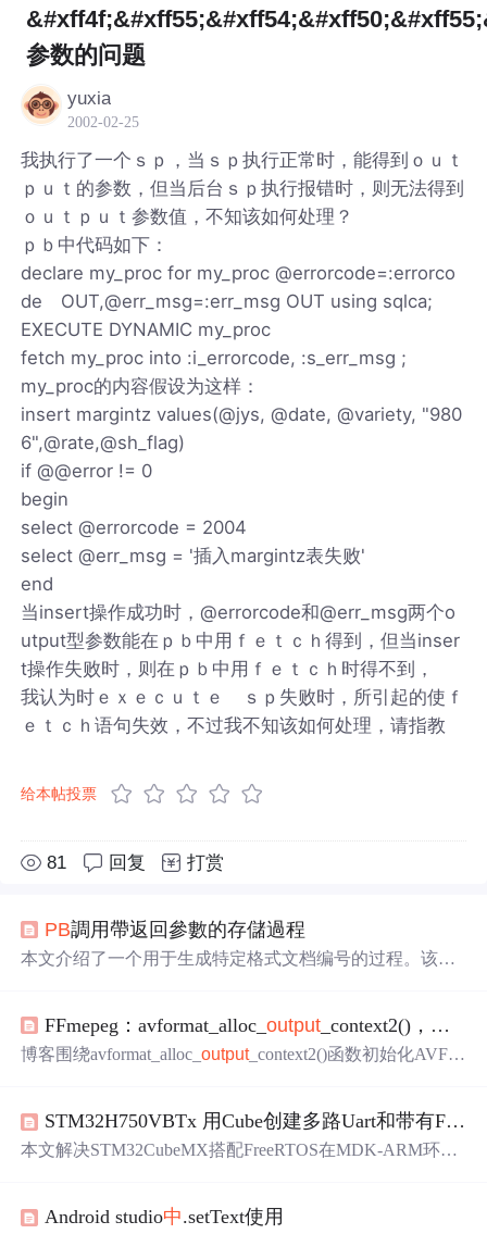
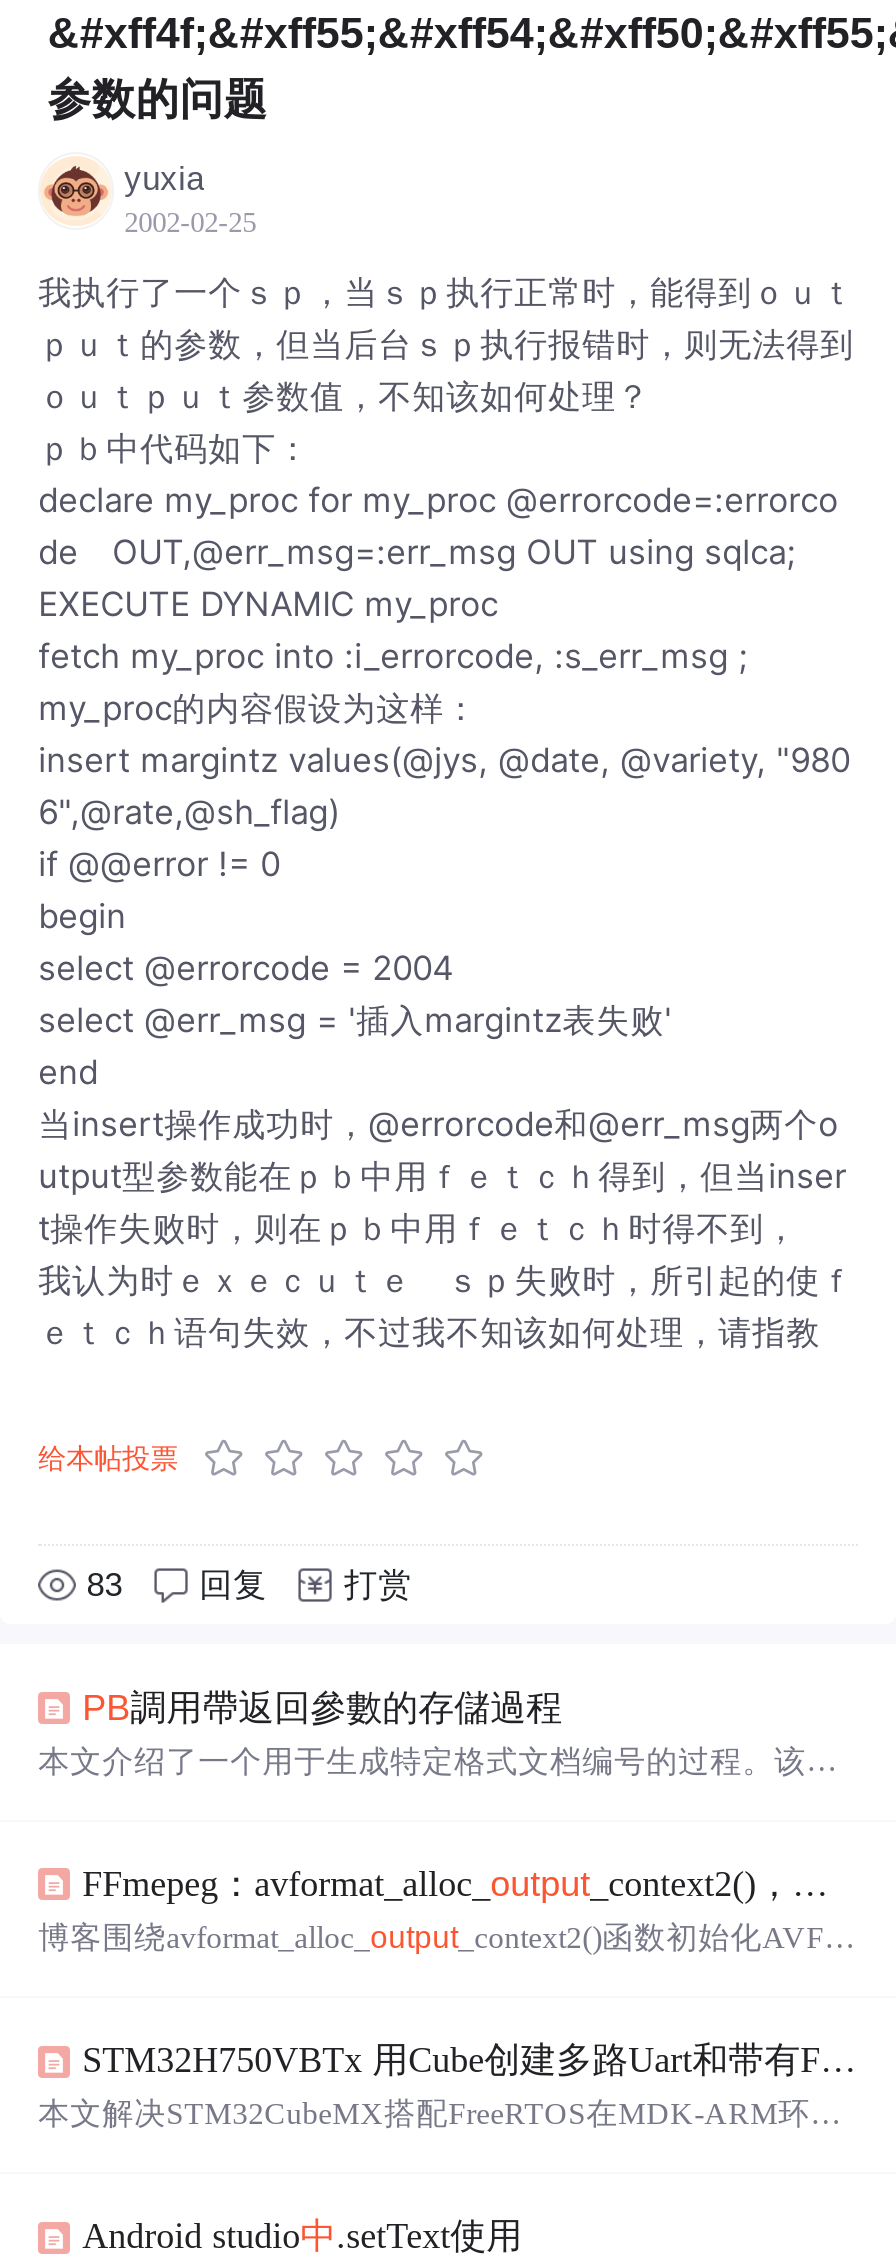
[47,853,67,873] 81 -> [86,1567,122,1605] 83

